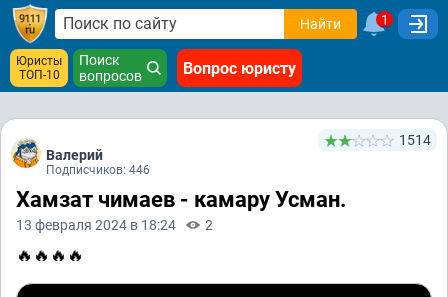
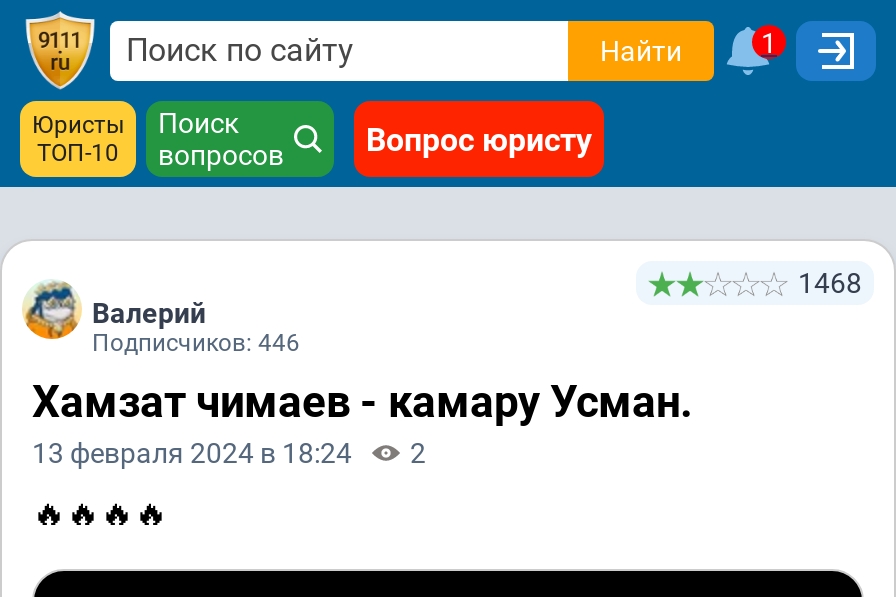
[399,132,431,148] 1514 -> [798,267,862,299] 1468

